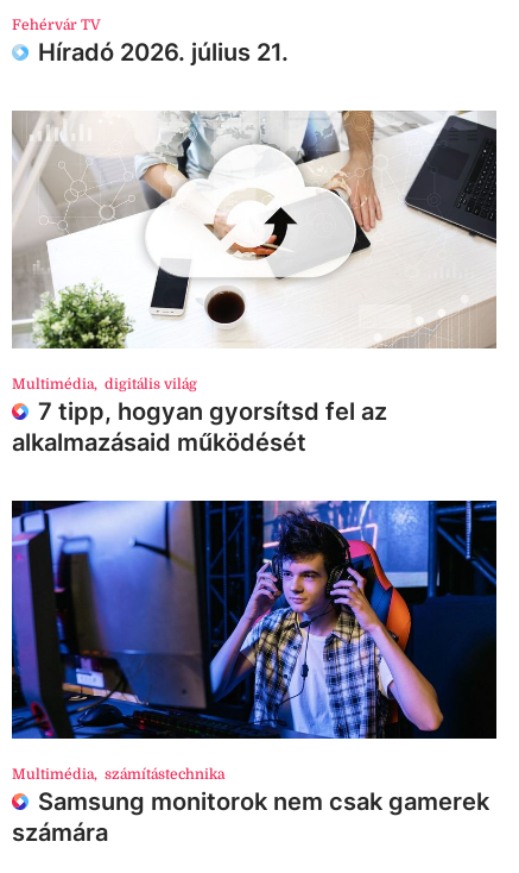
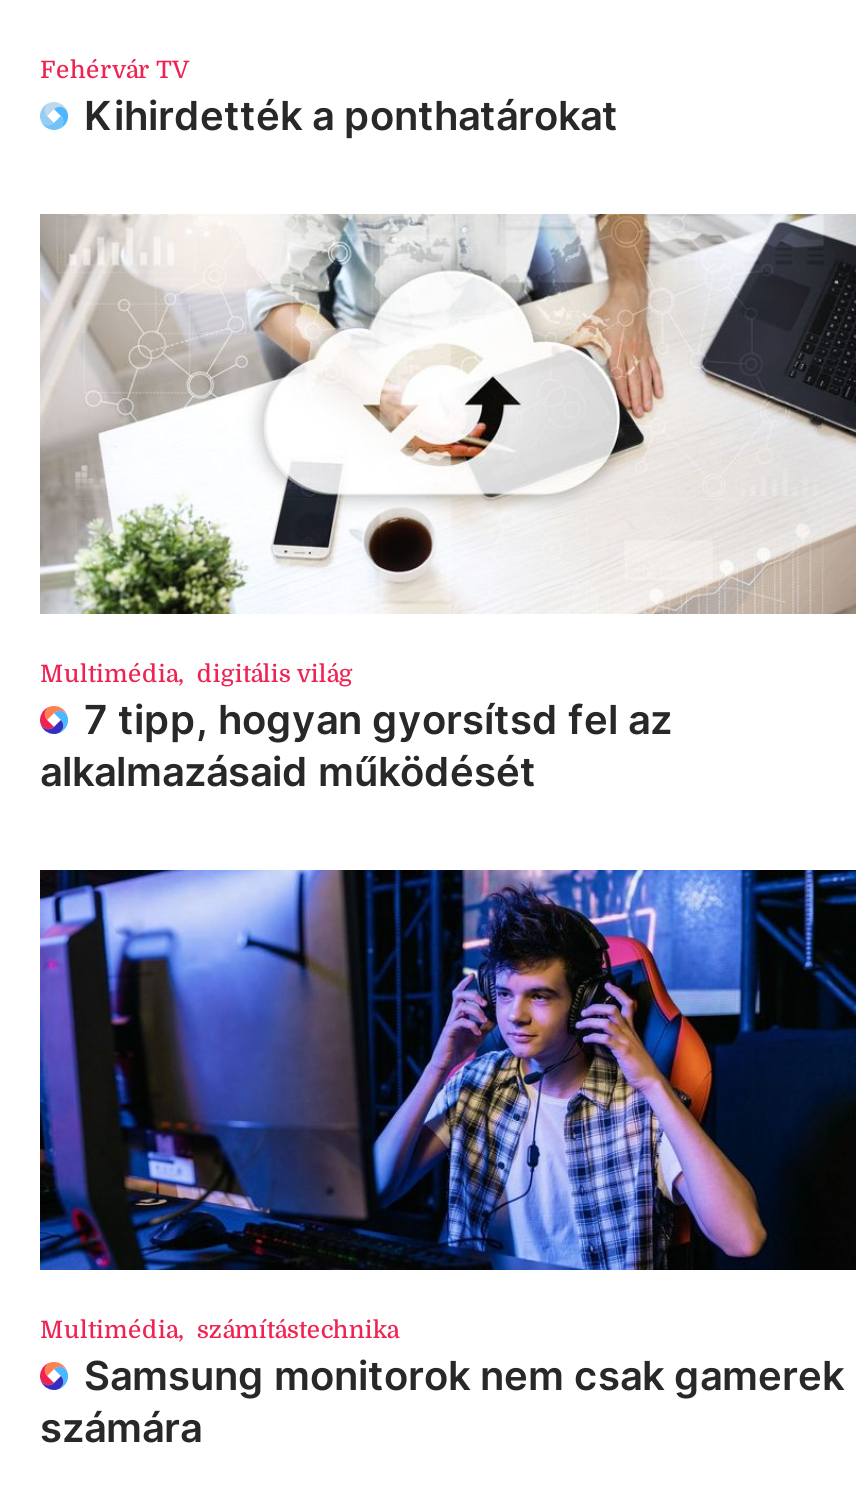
[38,37,289,66] Híradó 2026. július 21. -> [84,91,618,139] Kihirdették a ponthatárokat

